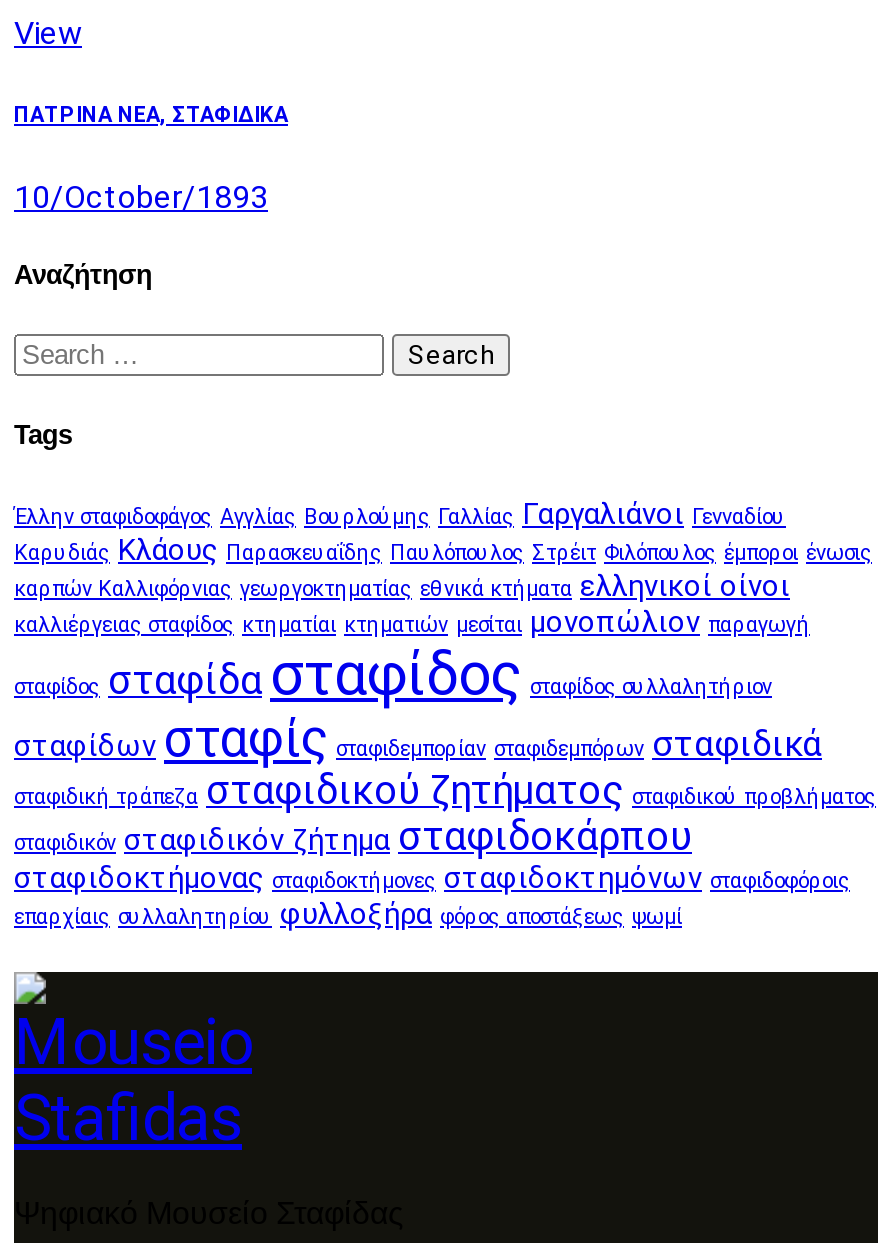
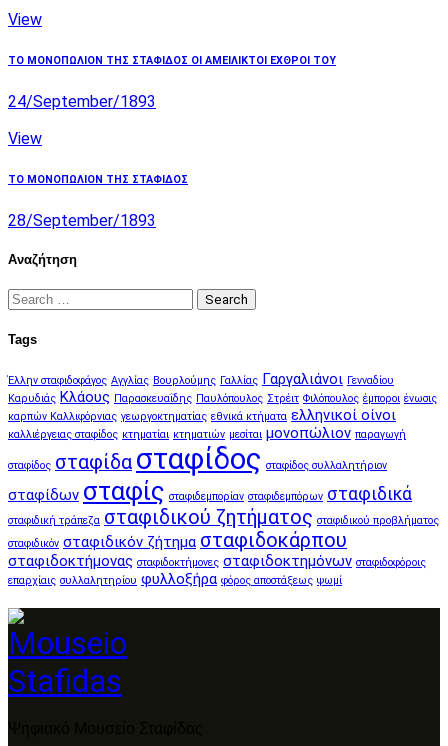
[14,102,288,216] ΠΑΤΡΙΝΑ ΝΕΑ, ΣΤΑΦΙΔΙΚΑ | 10/October/1893 -> [8,54,336,230] ΤΟ ΜΟΝΟΠΩΛΙΟΝ ΤΗΣ ΣΤΑΦΙΔΟΣ ΟΙ ΑΜΕΙΛΙΚΤΟΙ ΕΧΘΡΟΙ ΤΟΥ | 24/September/1893 | View | ΤΟ ΜΟΝΟΠΩΛΙΟΝ ΤΗΣ ΣΤΑΦΙΔΟΣ | 28/September/1893

